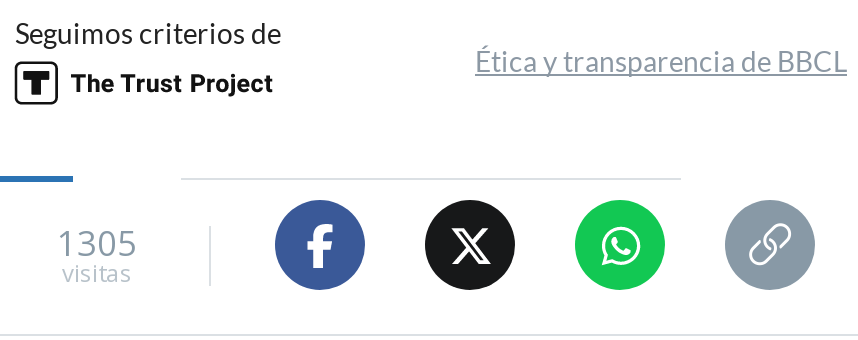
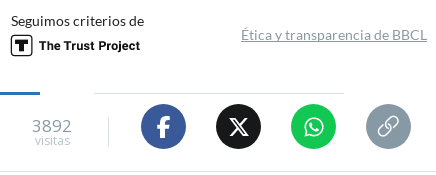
[57,220,137,266] 1305 -> [32,114,72,137] 3892

